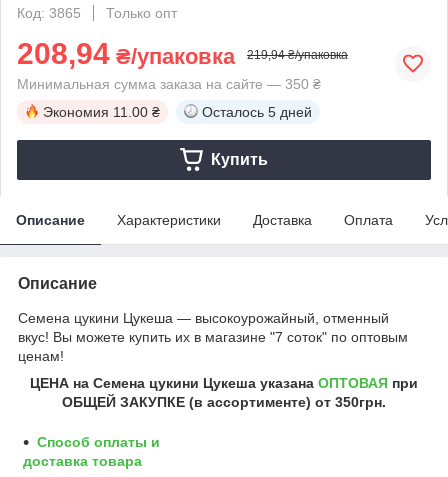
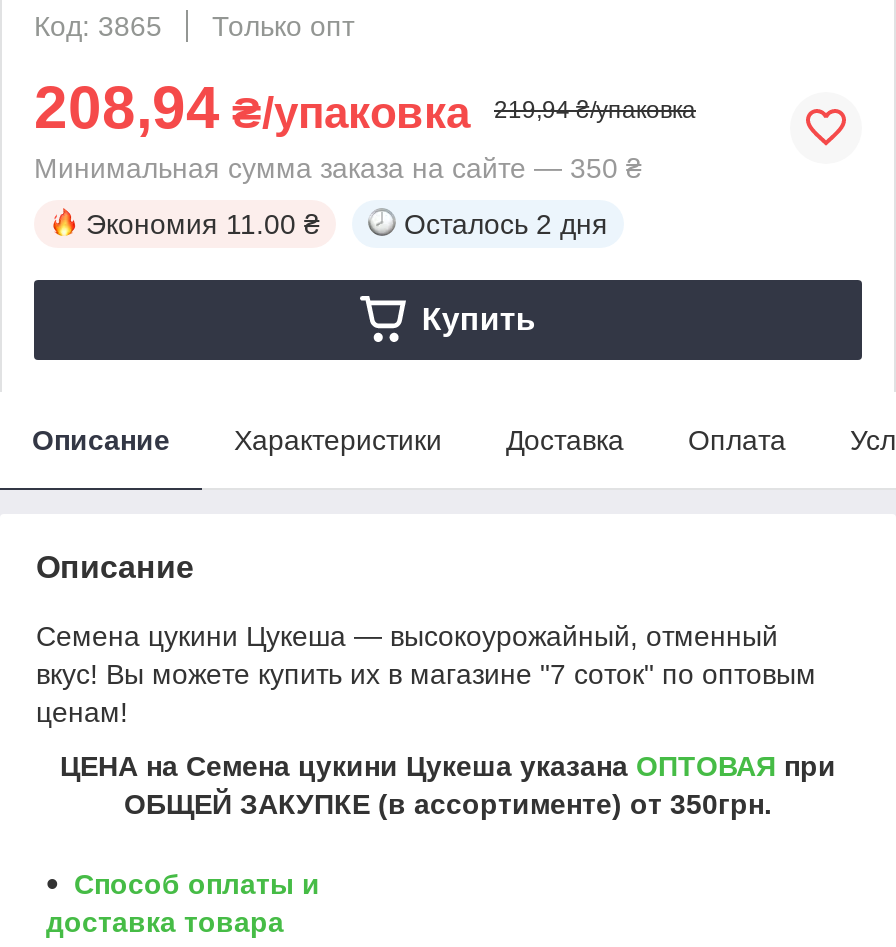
[202,104,312,120] Осталось 5 дней -> [404,208,608,240] Осталось 2 дня

